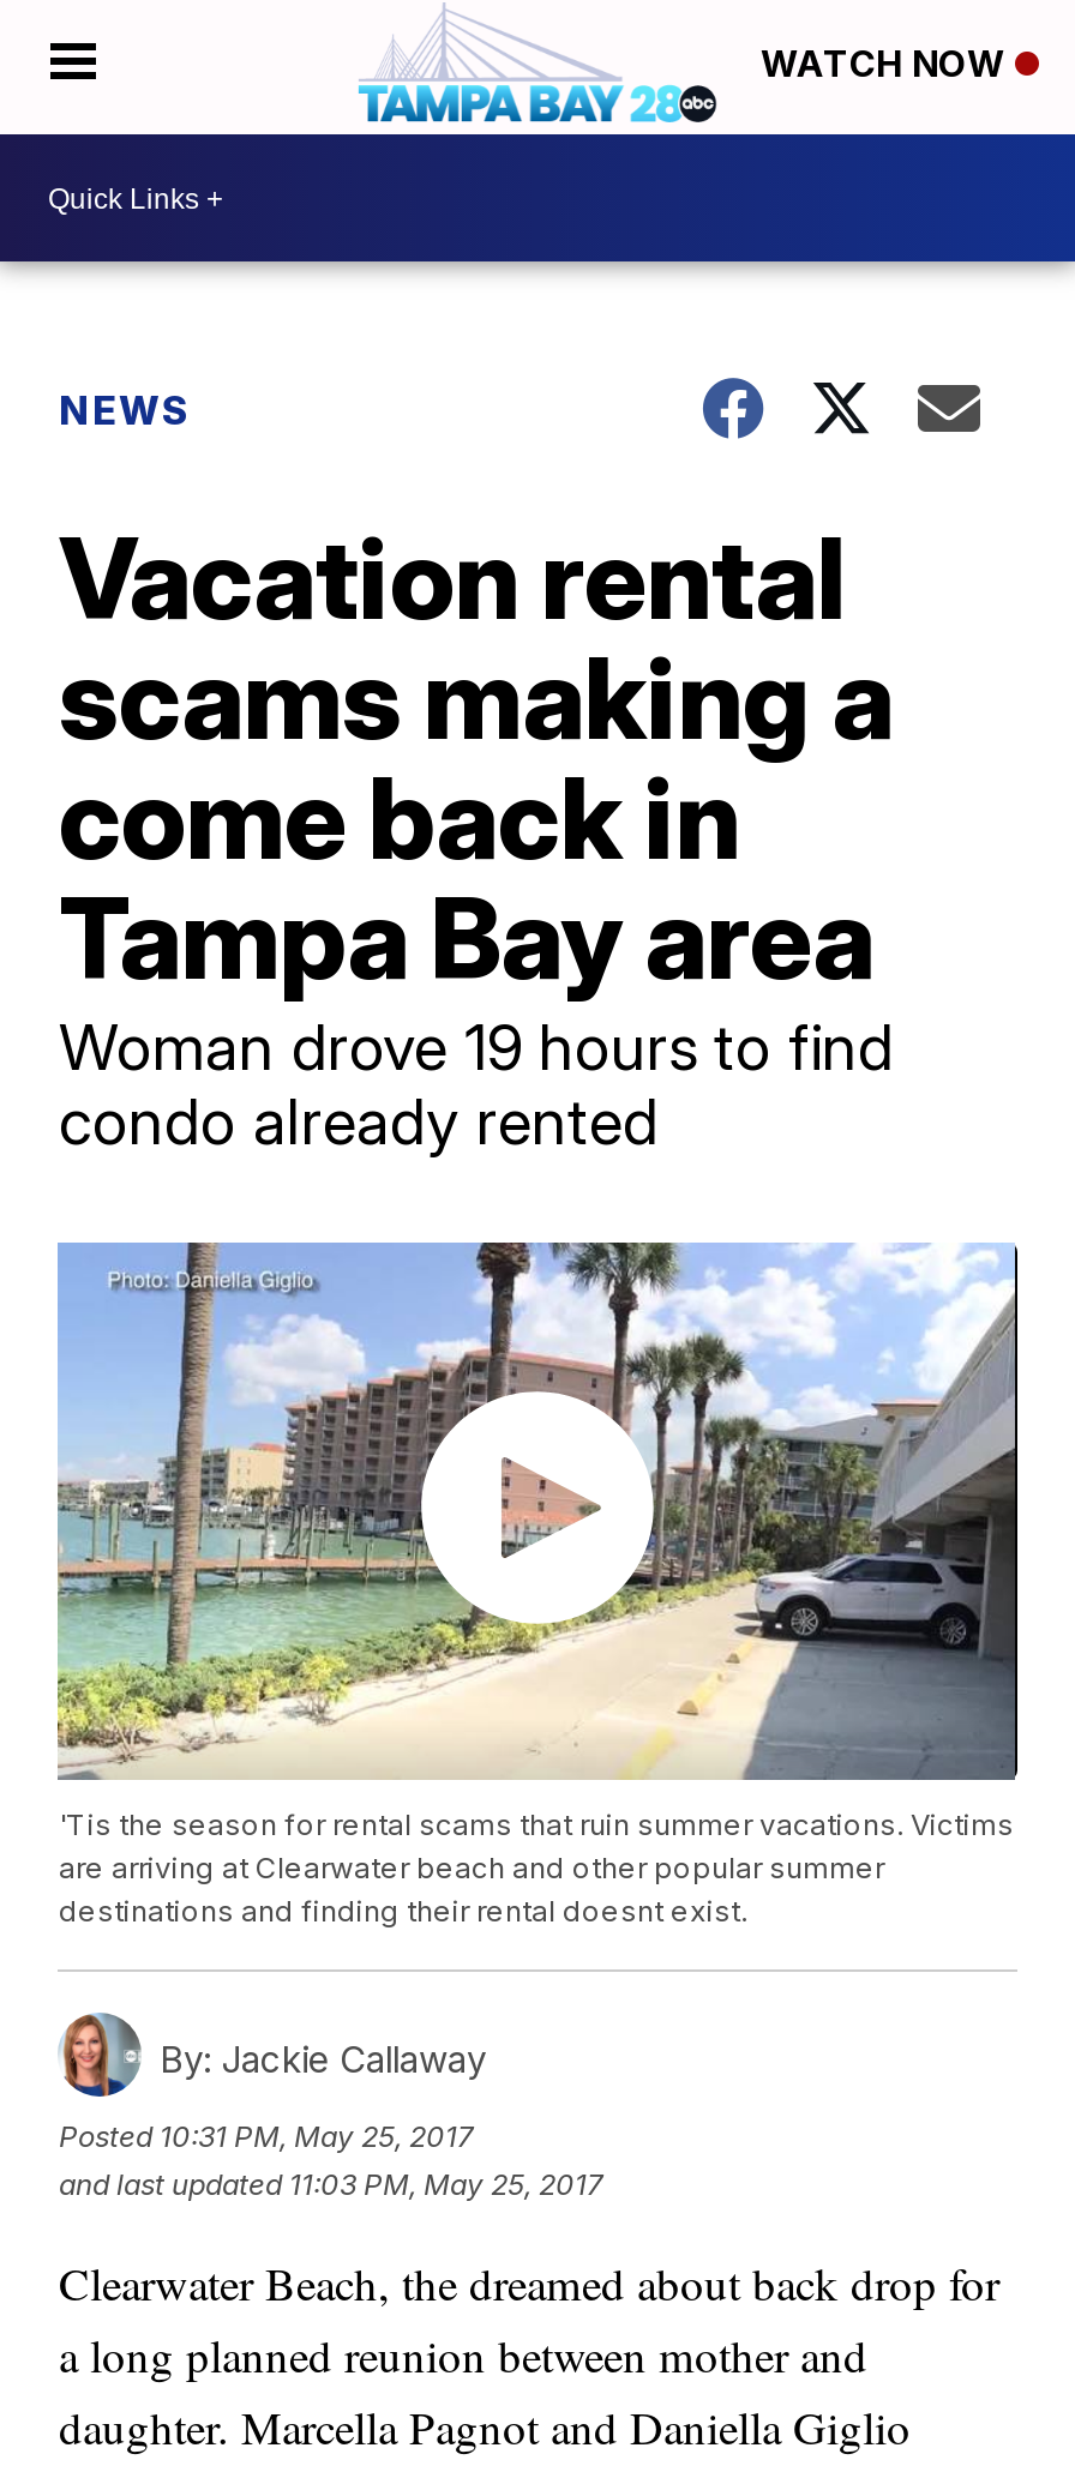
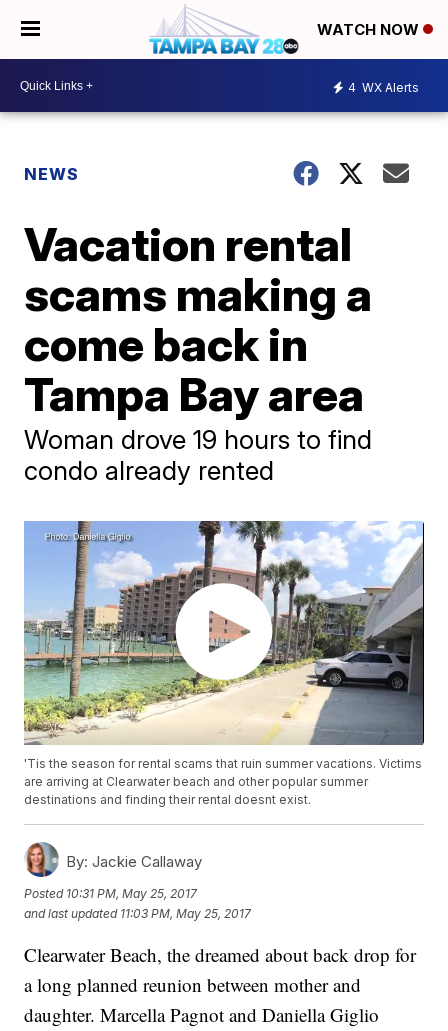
none -> [348,79,419,94] 4 WX Alerts

